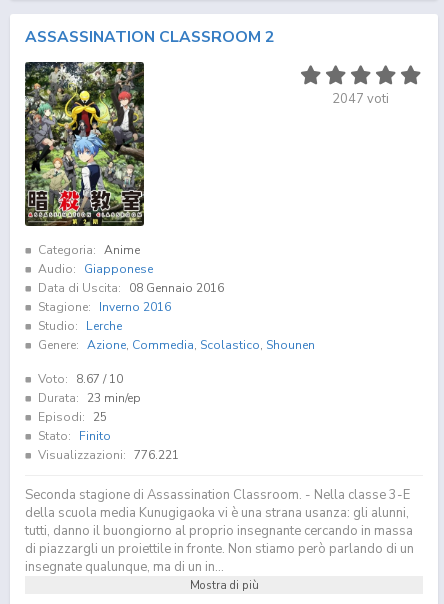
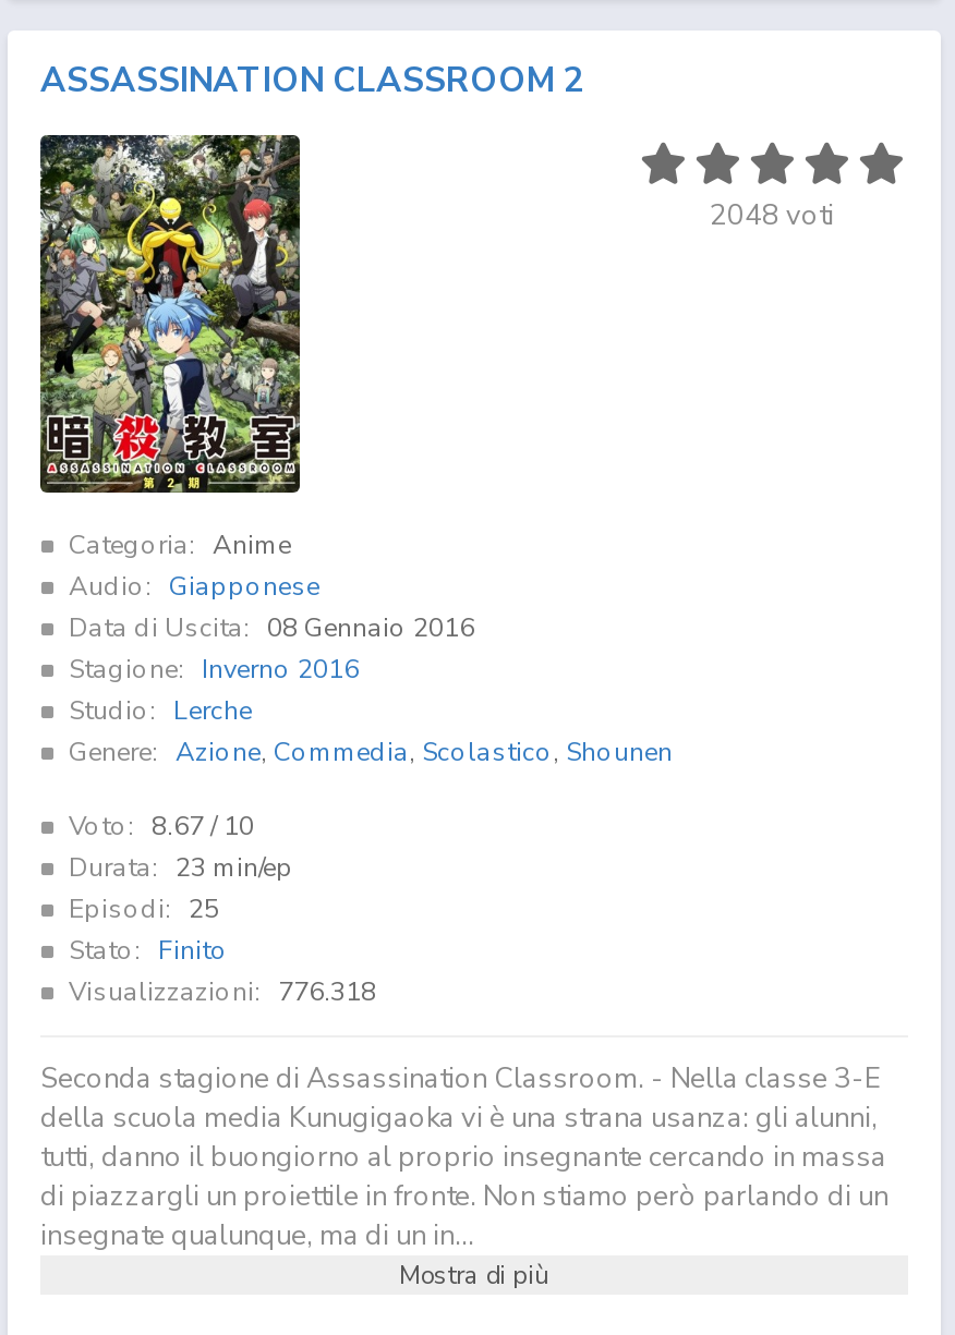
[332,90,389,108] 2047 voti -> [710,196,834,235] 2048 voti
[38,447,179,463] Visualizzazioni: 776.221 -> [69,975,376,1010] Visualizzazioni: 776.318

